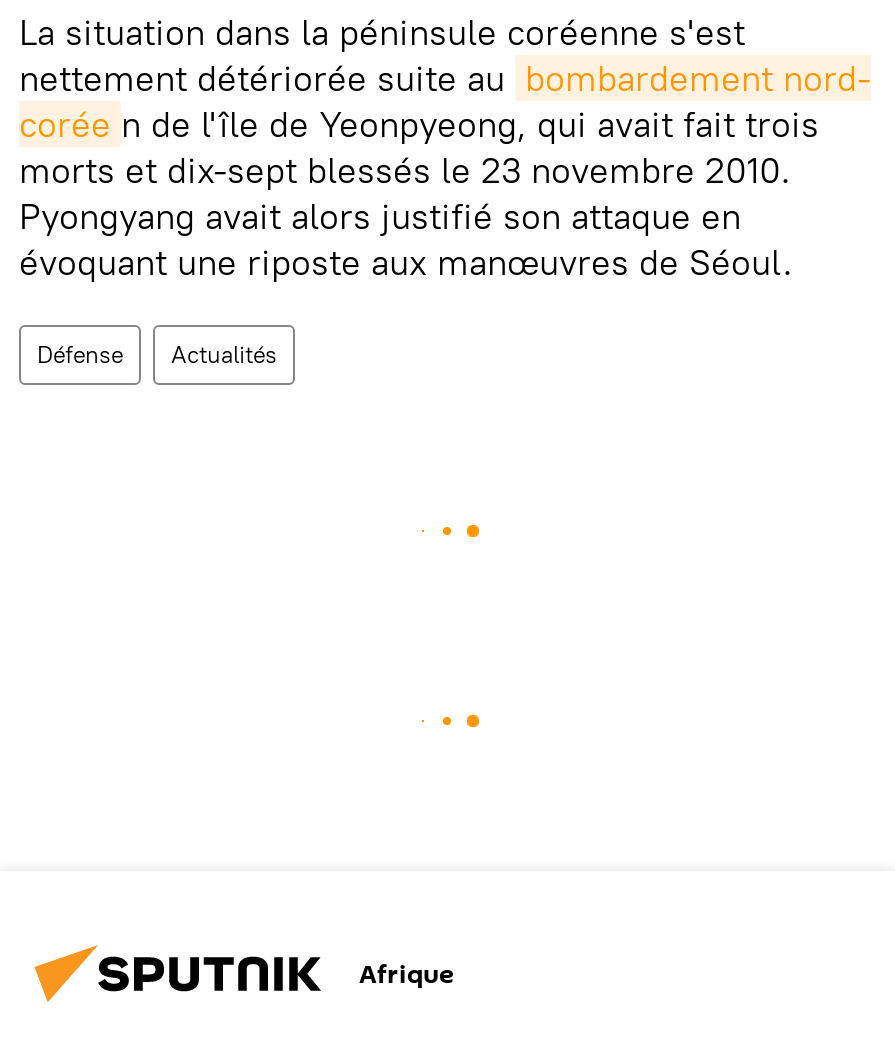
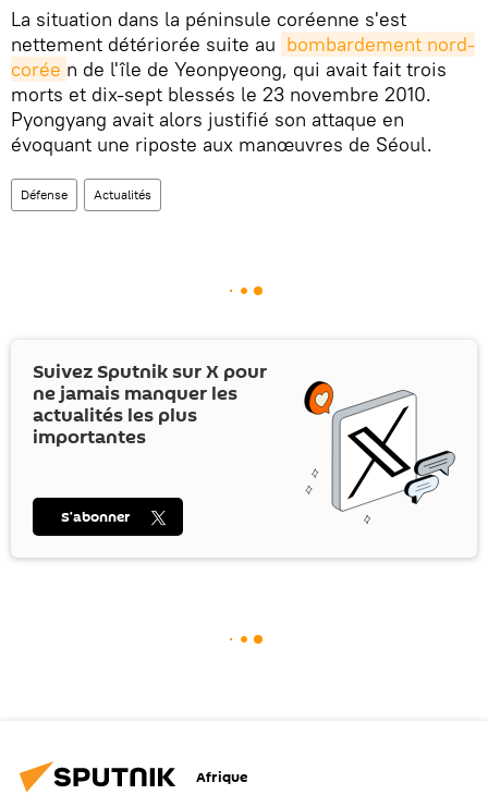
none -> [33,358,456,527] [image] | Suivez Sputnik surX pour | ne jamais manquer les | actualités les plus | importantes | S’abonner

